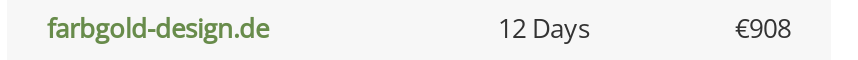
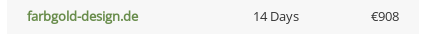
[498,10,590,46] 12 Days -> [252,7,298,25] 14 Days

